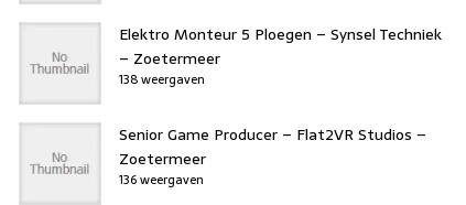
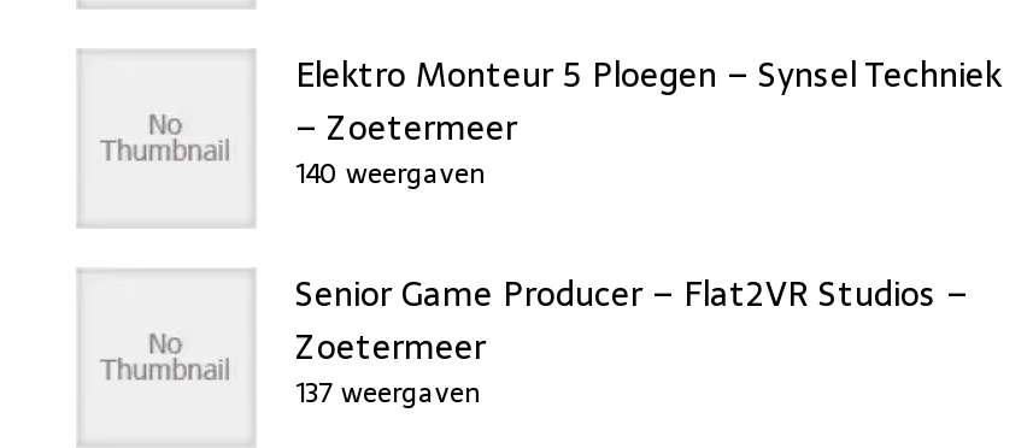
[119,69,205,89] 138 weergaven -> [295,152,486,195] 140 weergaven
[119,170,204,190] 136 weergaven -> [295,371,481,414] 137 weergaven

